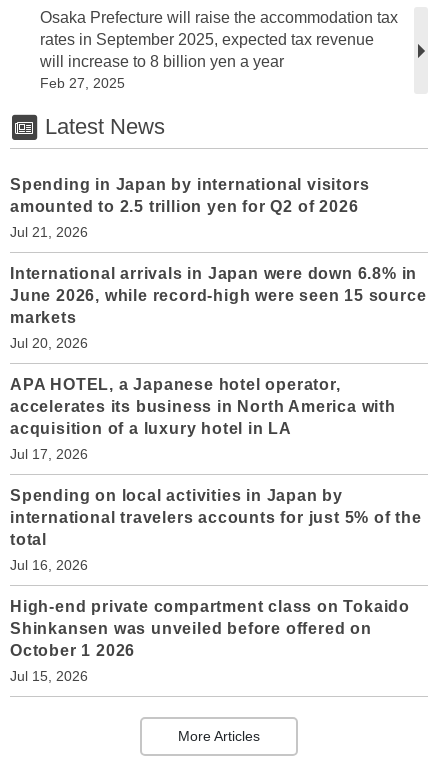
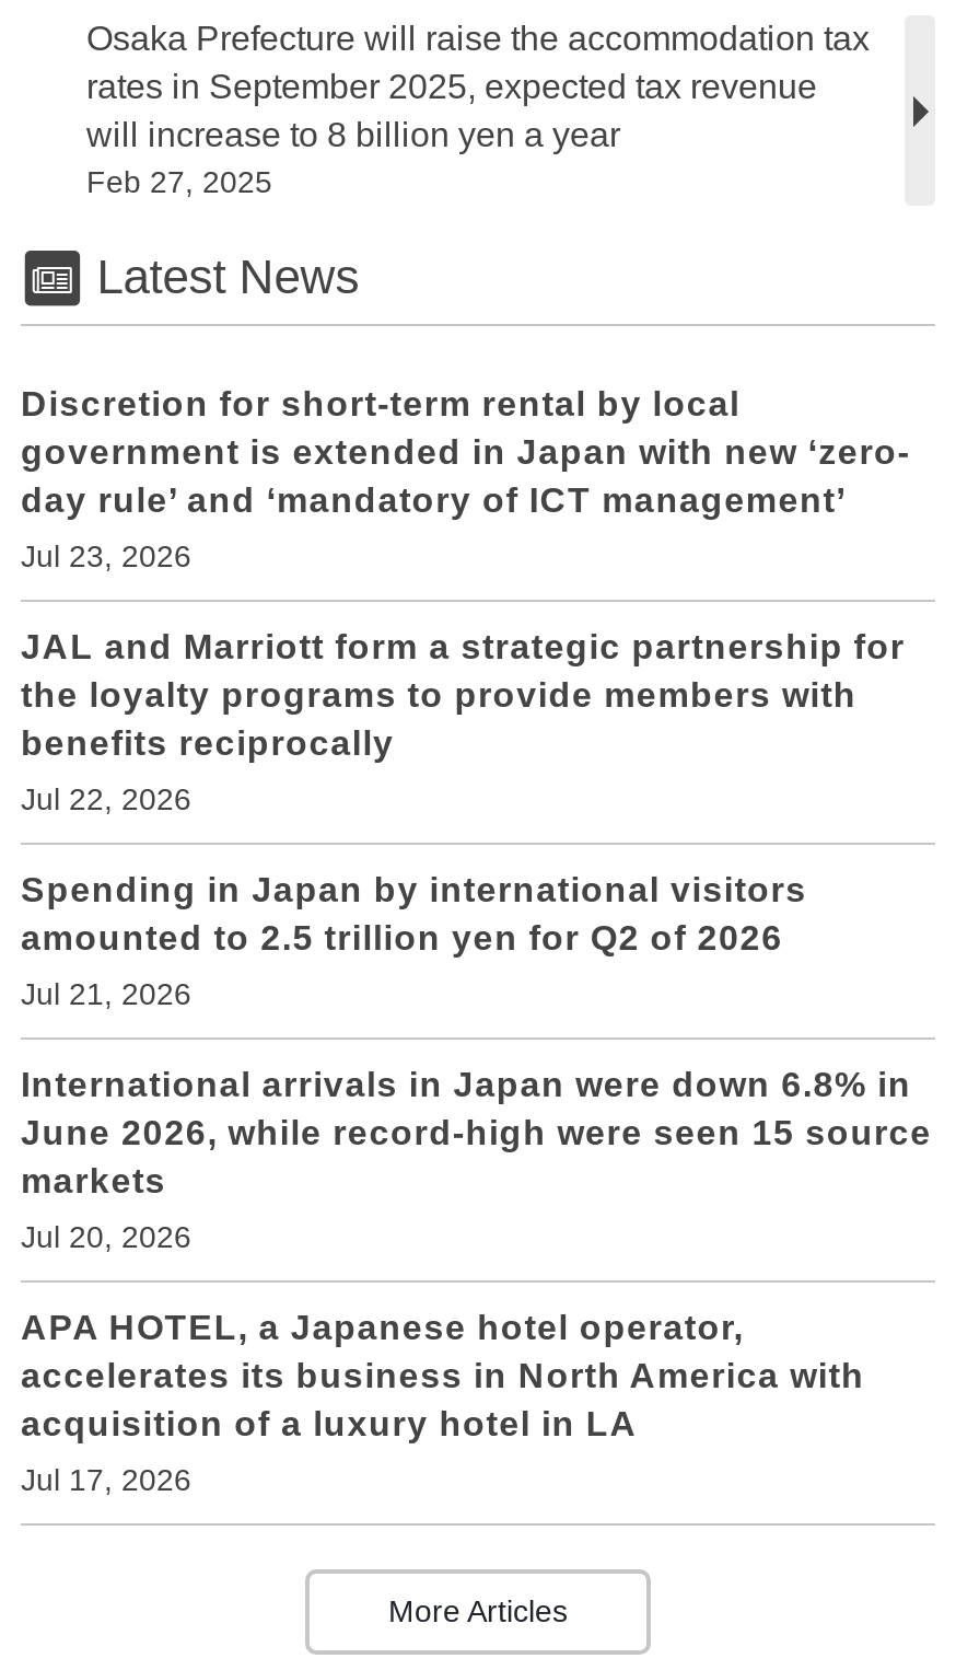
none -> [21,385,910,816] Discretion for short-term rental by local | government is extended in Japan with new ‘zero- | day rule’ and ‘mandatory of ICT management’ | Jul 23, 2026 | JAL and Marriott form a strategic partnership for | the loyalty programs to provide members with | benefits reciprocally | Jul 22, 2026
moved [10,176,426,462] -> [21,871,932,1497]: Spending in Japan by international visitors | amounted to 2.5 trillion yen for Q2 of 2026 | Jul 21, 2026 | ... | acquisition of a luxury hotel in LA | Jul 17, 2026
[10,487,422,684] Spending on local activities in Japan by | international travelers accounts for just 5% of the | total | Jul 16, 2026 | High-end private compartment class on Tokaido | Shinkansen was unveiled before offered on | October 1 2026 | Jul 15, 2026 -> none

